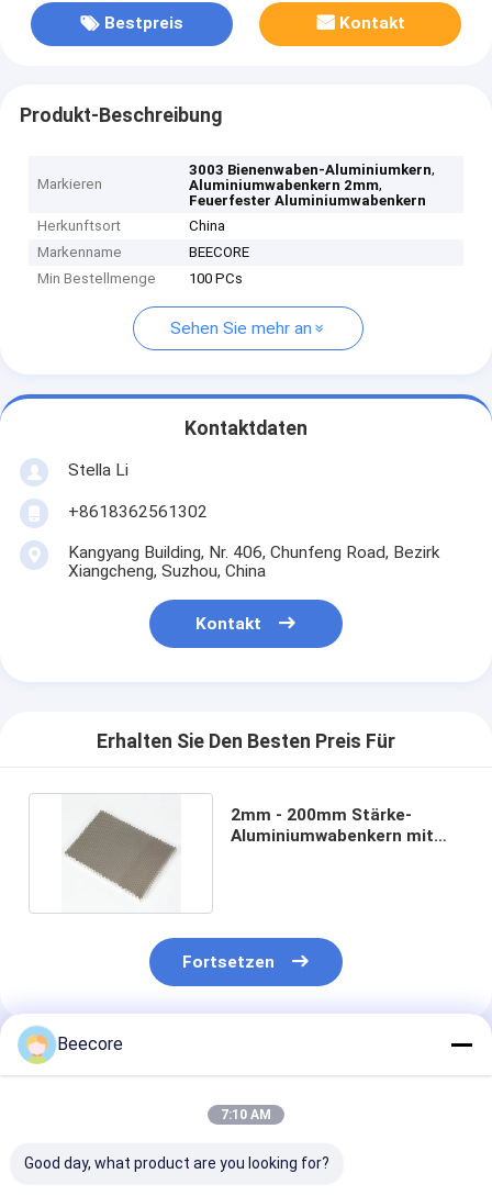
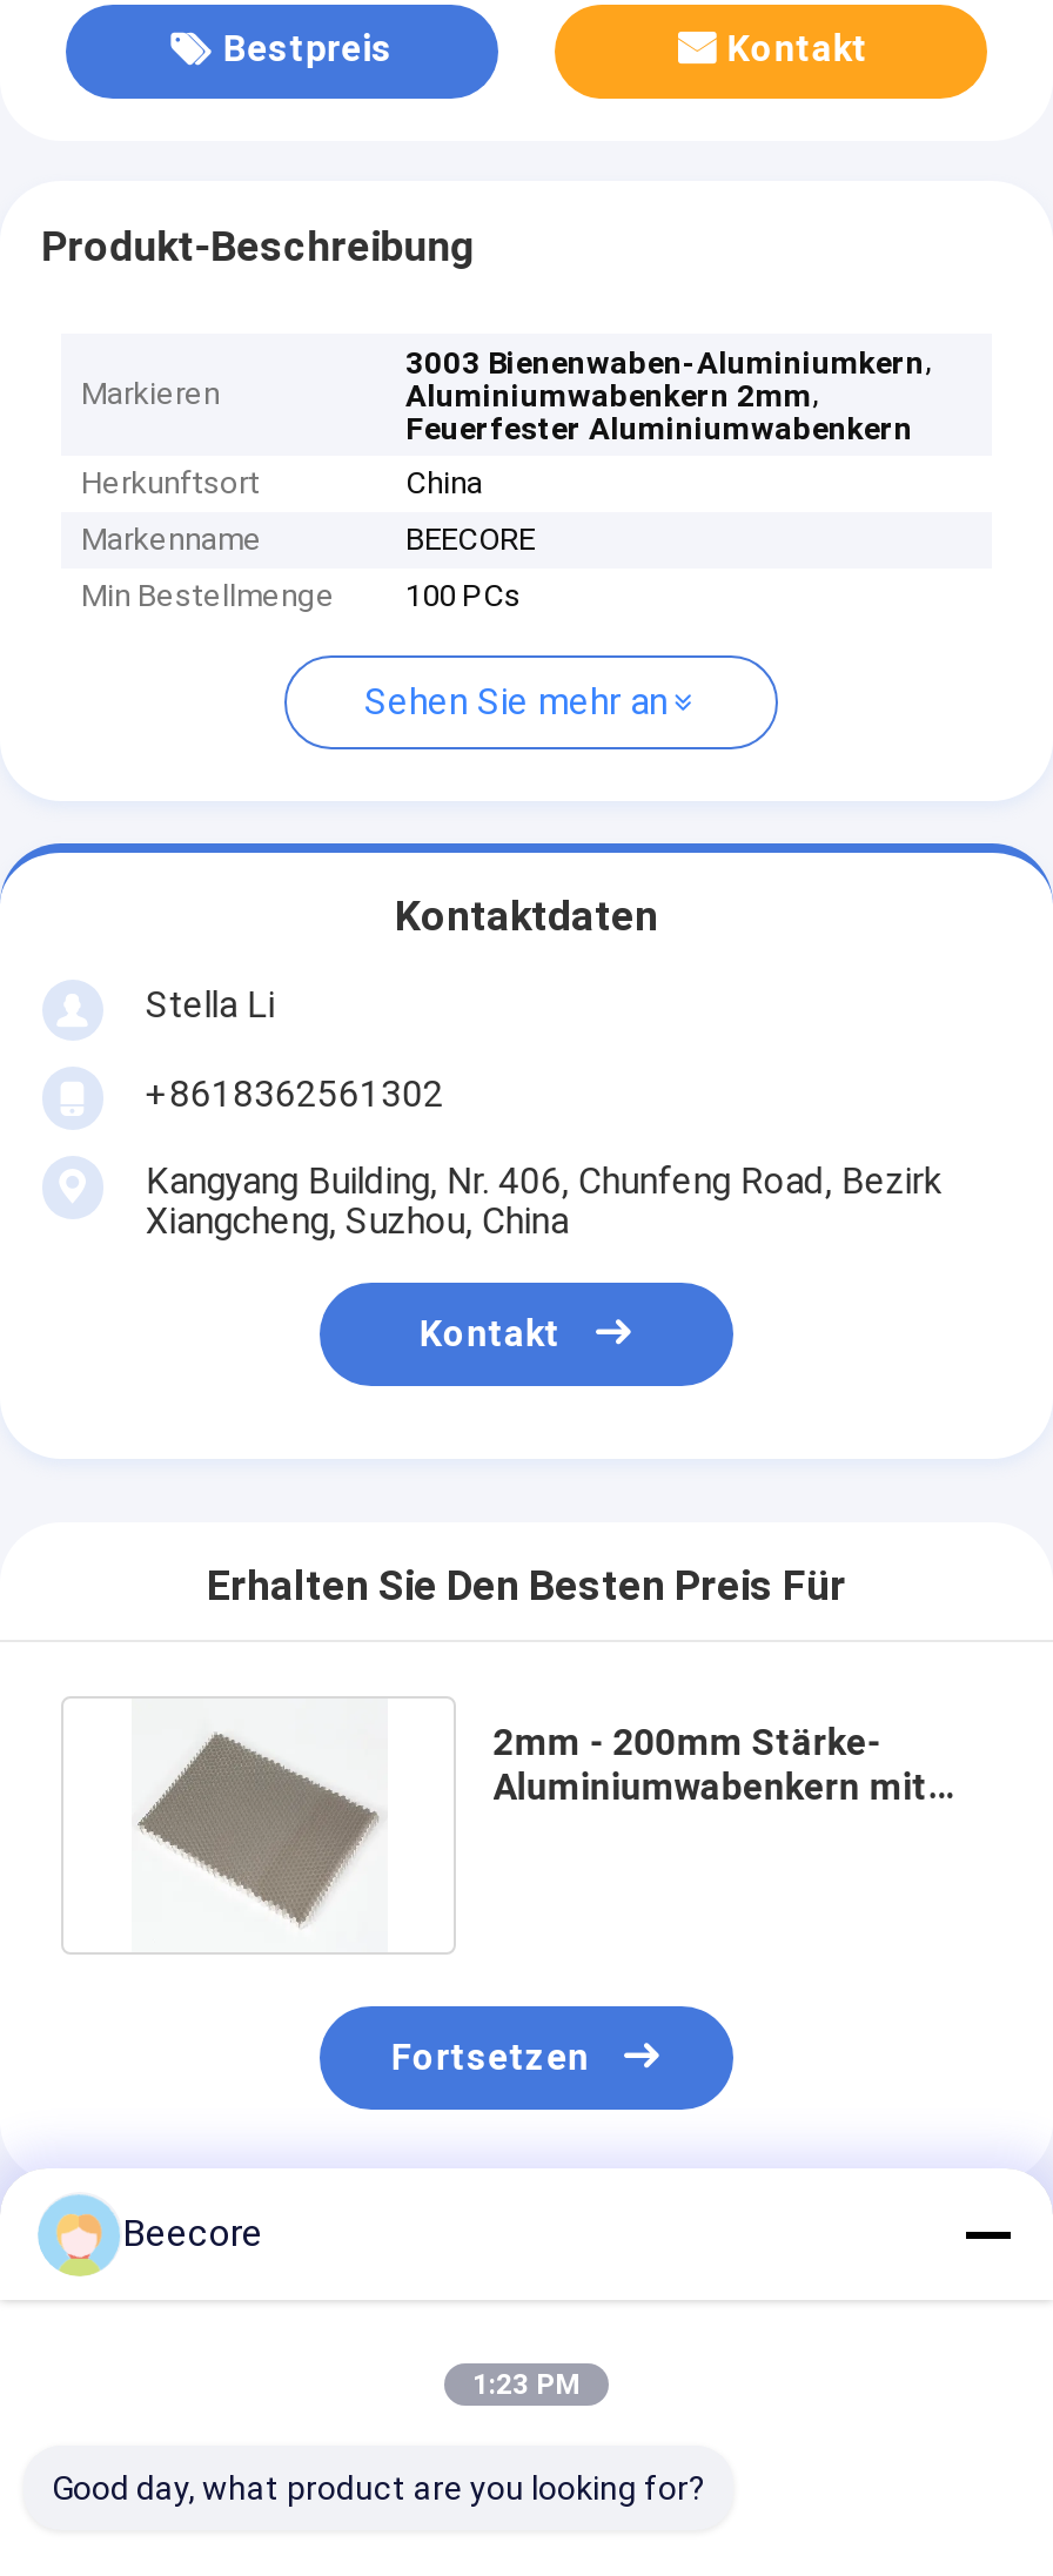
[221,1107,271,1122] 7:10 AM -> [472,2368,581,2401] 1:23 PM

